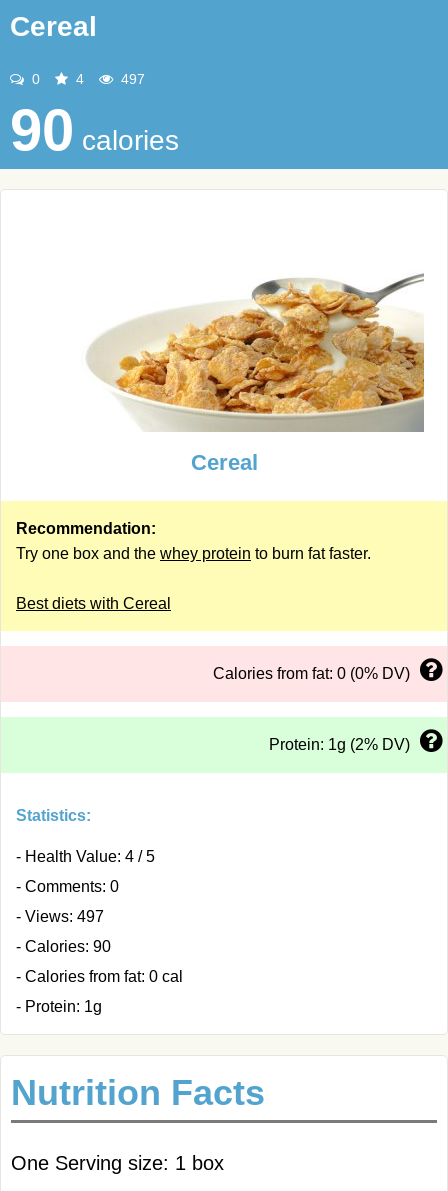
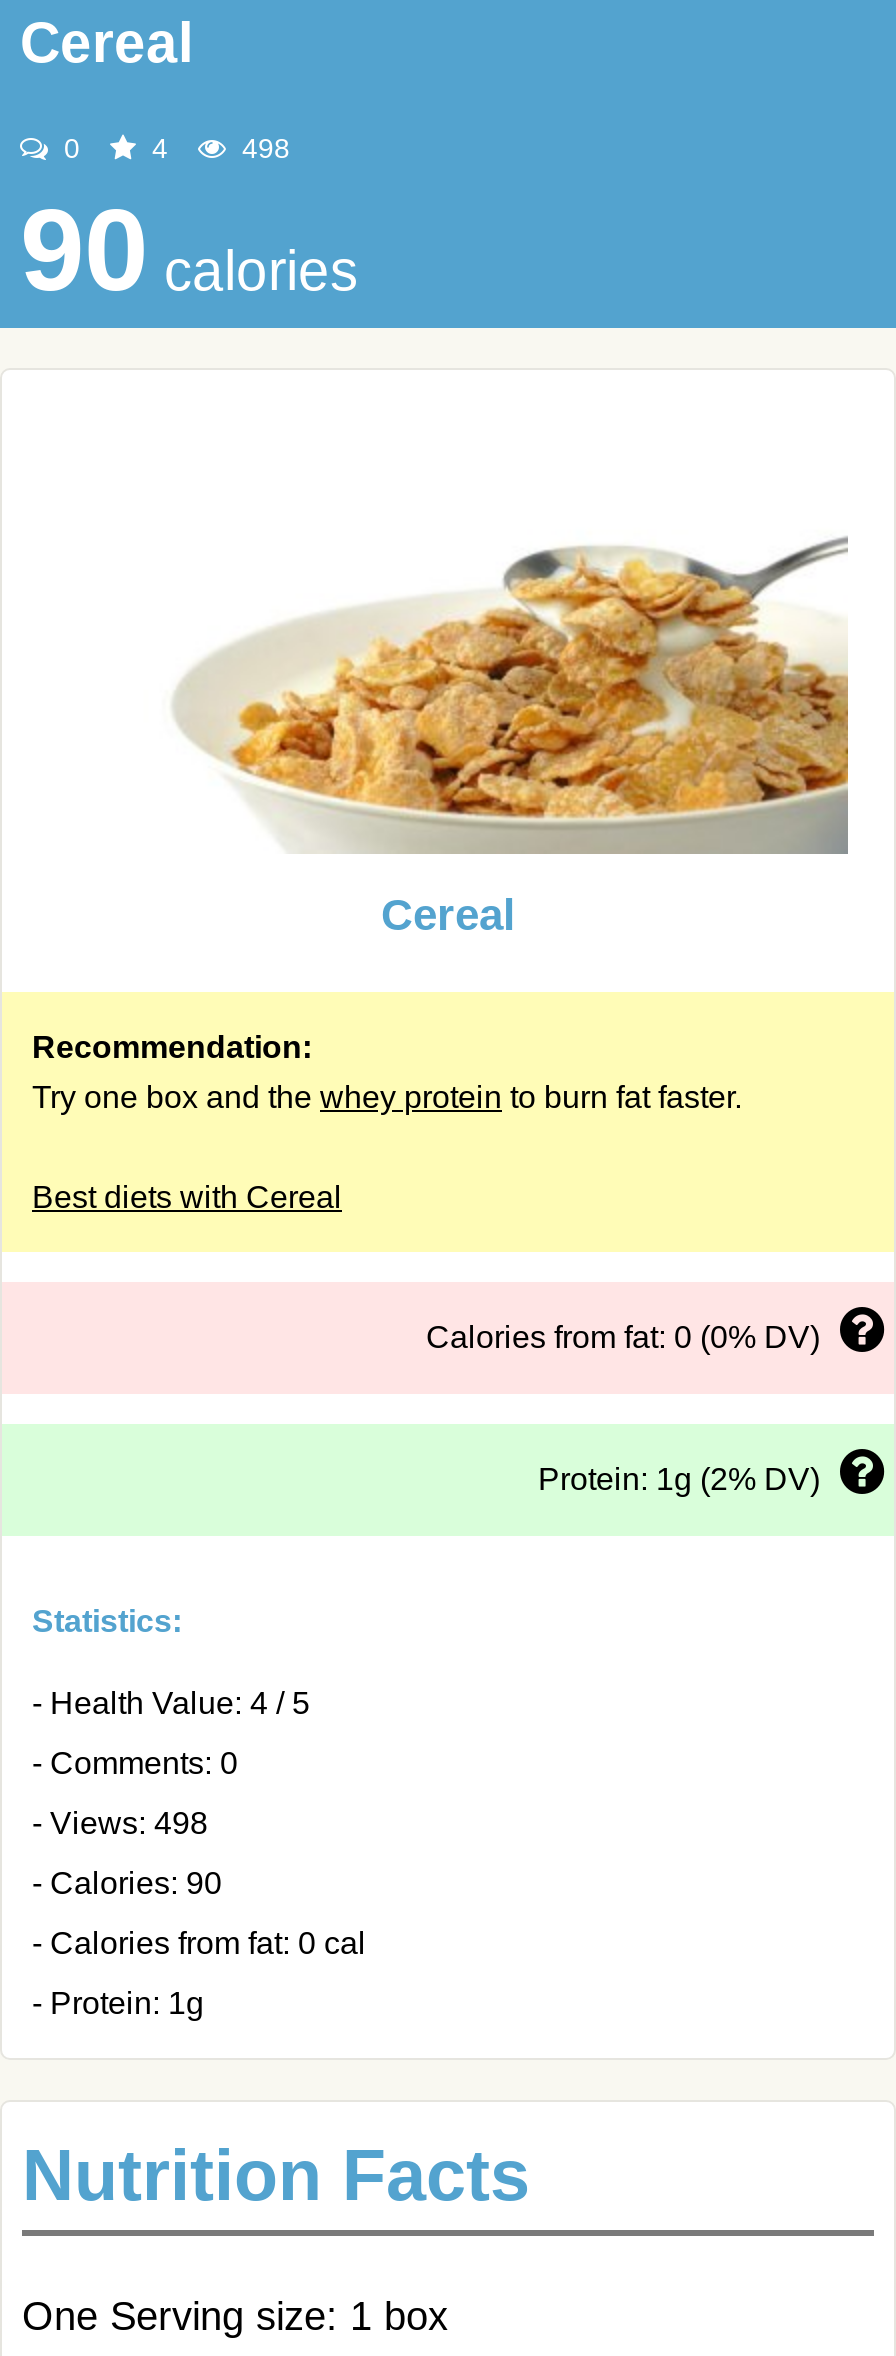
[117,71,145,87] 497 -> [234,132,290,164] 498
[16,908,104,925] - Views: 497 -> [32,1806,208,1840] - Views: 498

